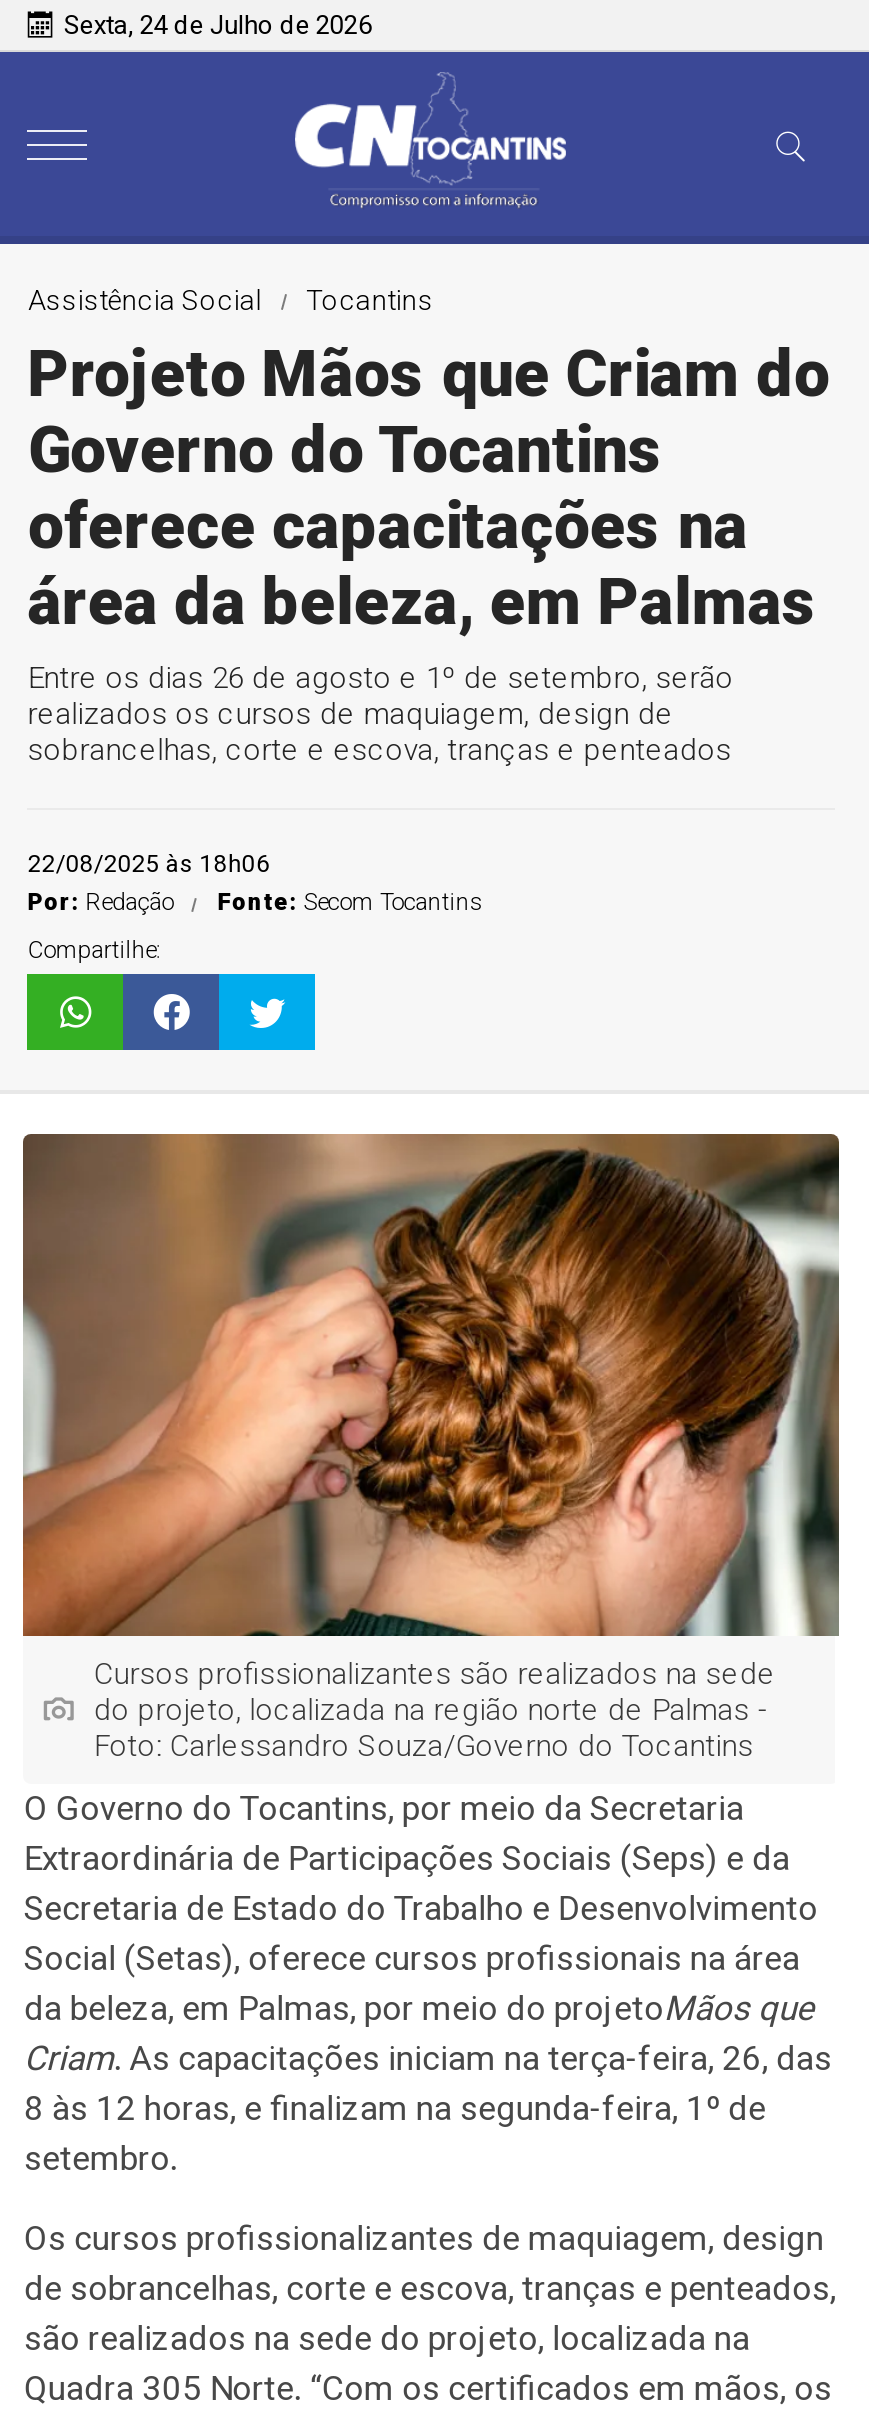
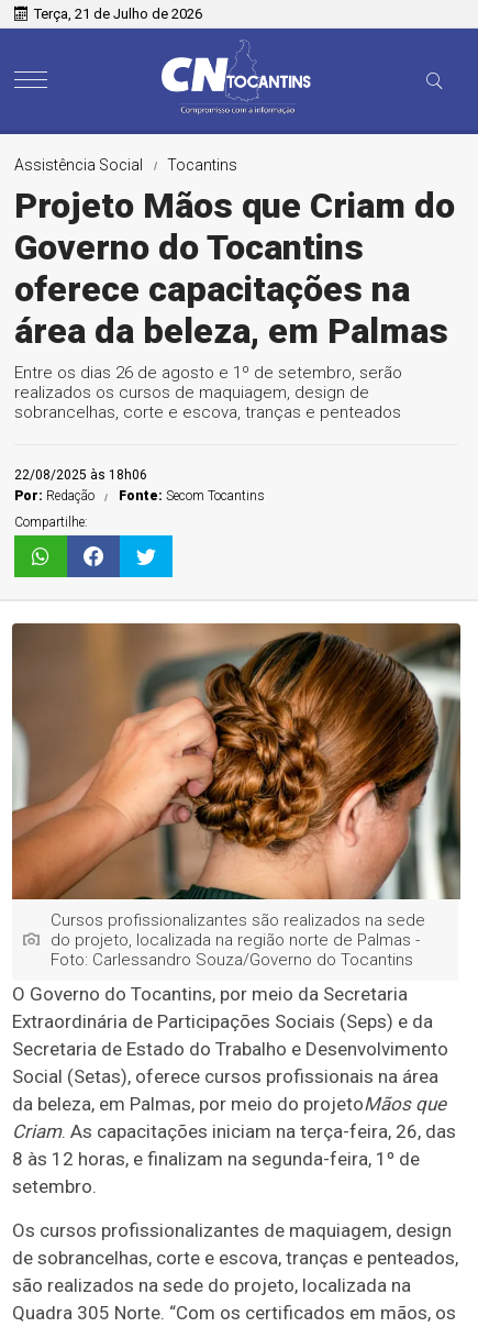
[64,10,372,40] Sexta, 24 de Julho de 2026 -> [35,5,203,22] Terça, 21 de Julho de 2026

